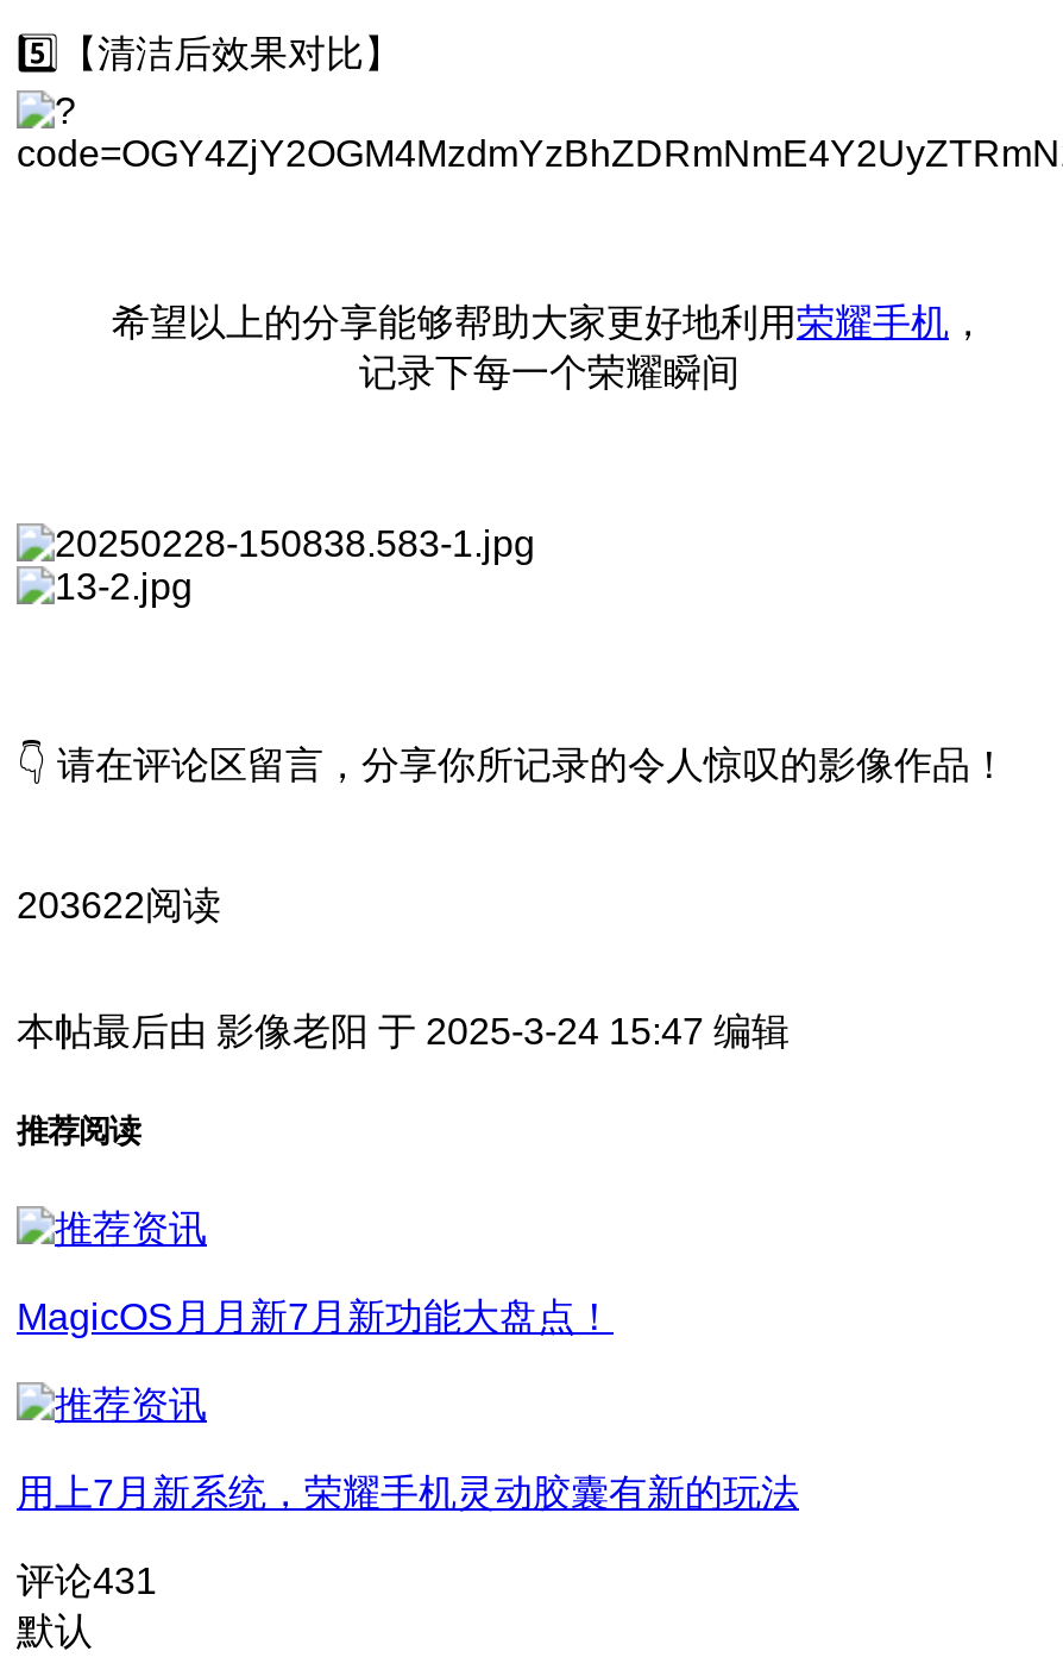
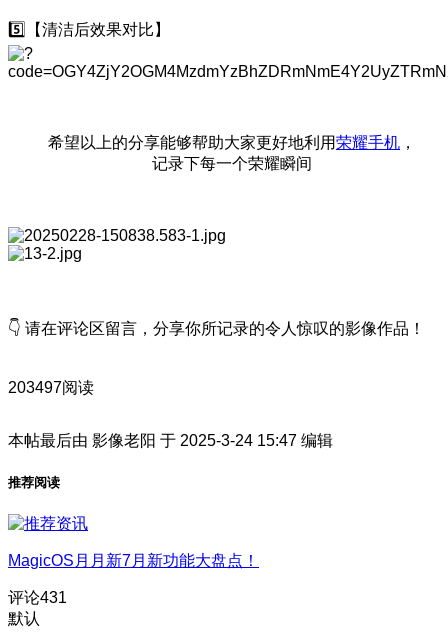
[17,885,221,925] 203622阅读 -> [8,379,94,396] 203497阅读
[17,1473,799,1514] 用上7月新系统，荣耀手机灵动胶囊有新的玩法 -> none

